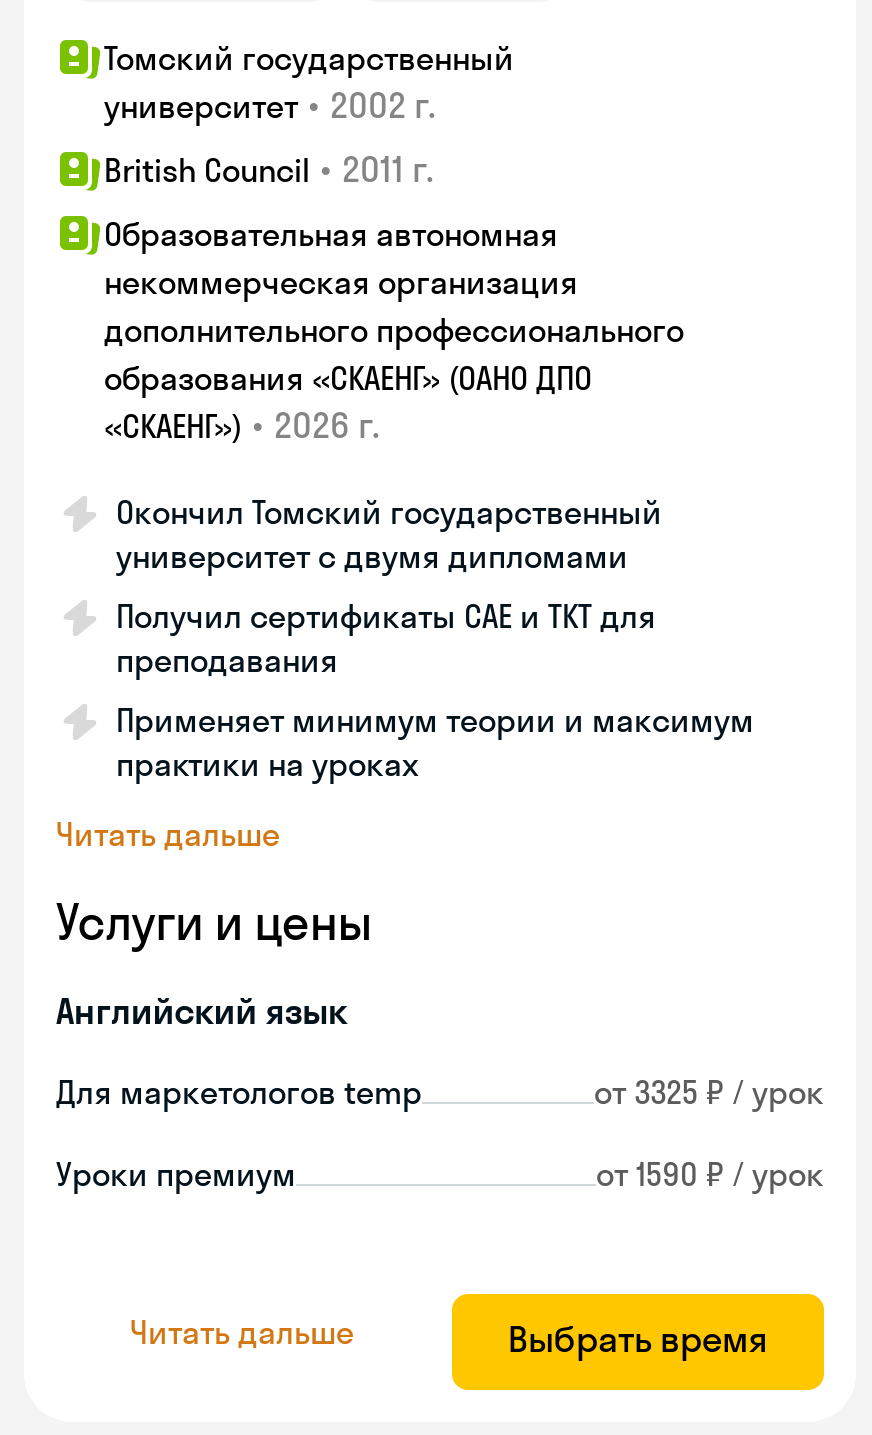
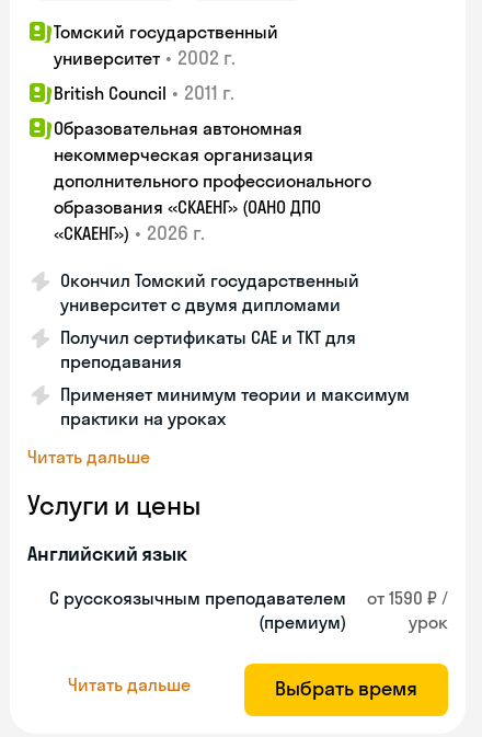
[56,1072,824,1112] Для маркетологов temp | от 3325 ₽ / урок -> [49,587,346,633] С русскоязычным преподавателем | (премиум)
[56,1154,824,1194] Уроки премиум | от 1590 ₽ / урок -> [367,587,448,633] от 1590 ₽ / | урок

